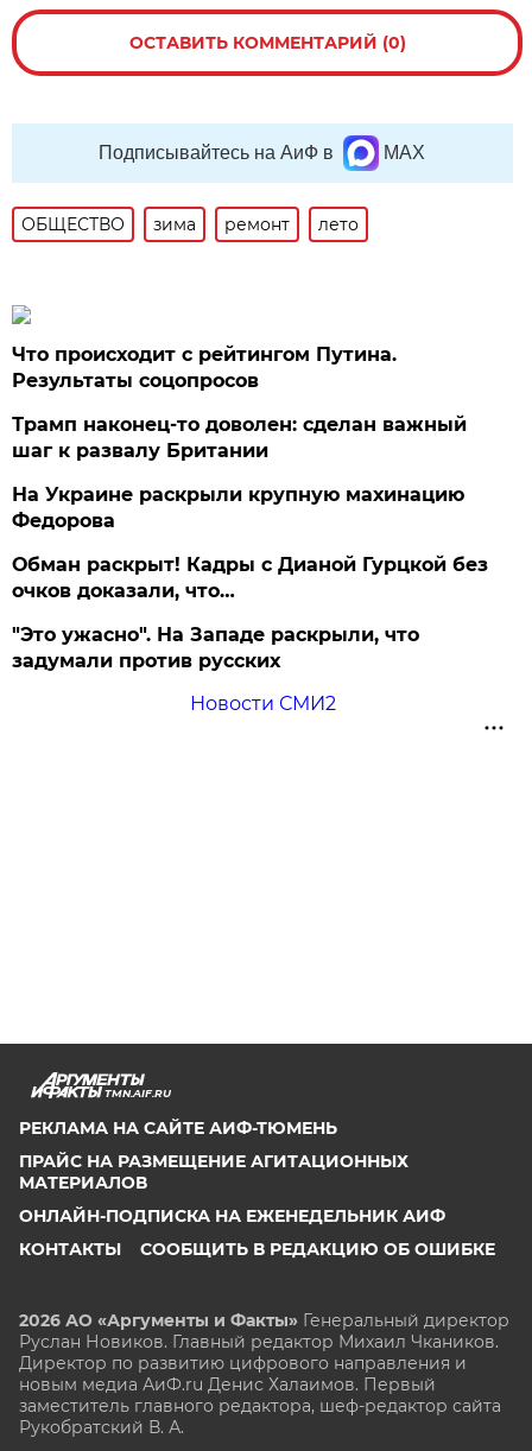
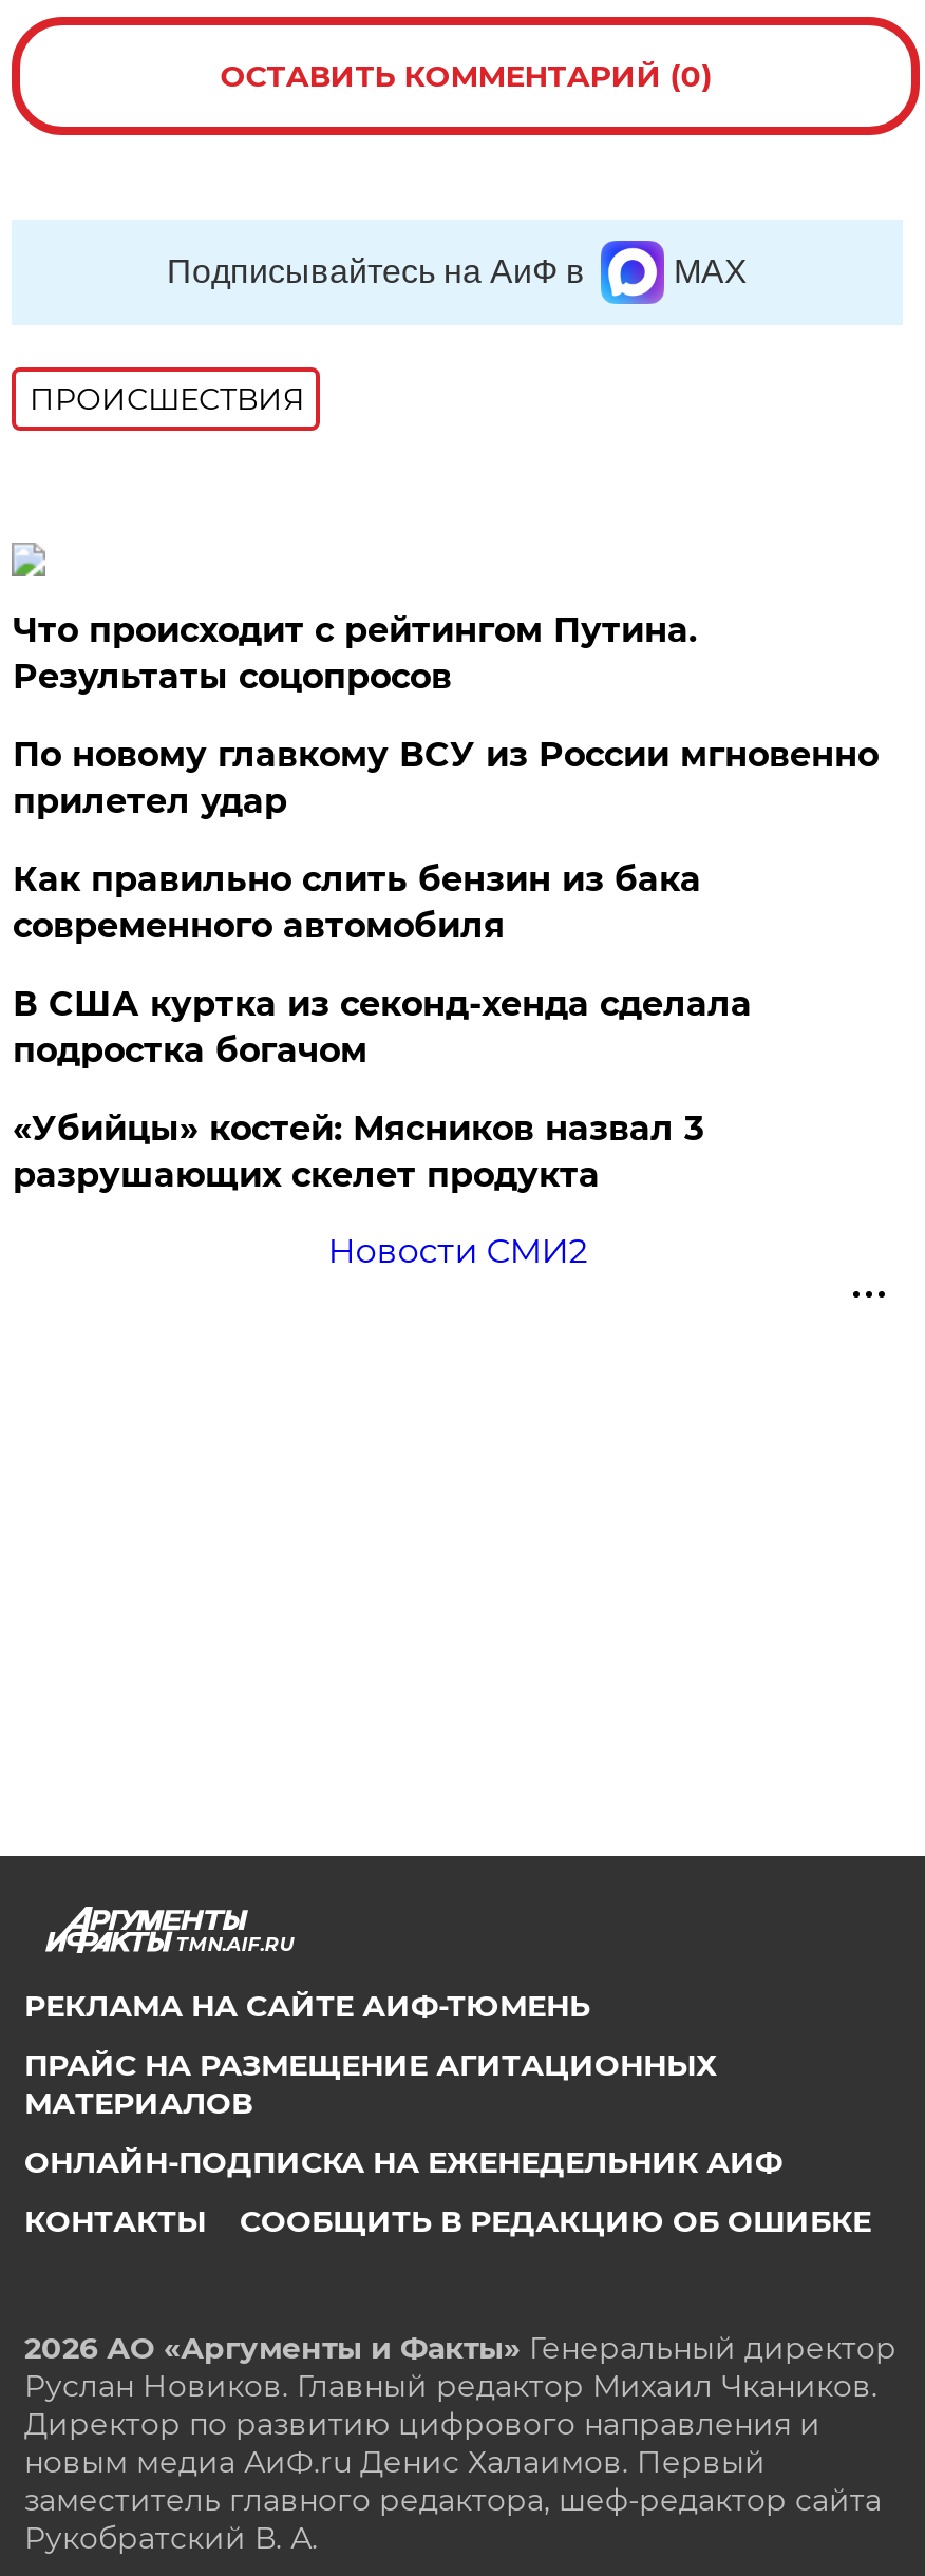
[22,214,359,235] ОБЩЕСТВО | зима | ремонт | лето -> [29,380,304,418] ПРОИСШЕСТВИЯ
[12,413,467,462] Трамп наконец-то доволен: сделан важный | шаг к развалу Британии -> [12,735,878,821] По новому главкому ВСУ из России мгновенно | прилетел удар
[12,483,465,532] На Украине раскрыли крупную махинацию | Федорова -> [12,859,701,946] Как правильно слить бензин из бака | современного автомобиля
[12,553,489,602] Обман раскрыт! Кадры с Дианой Гурцкой без | очков доказали, что… -> [12,984,752,1070] В США куртка из секонд-хенда сделала | подростка богачом
[12,623,420,672] "Это ужасно". На Западе раскрыли, что | задумали против русских -> [12,1108,703,1195] «Убийцы» костей: Мясников назвал 3 | разрушающих скелет продукта

